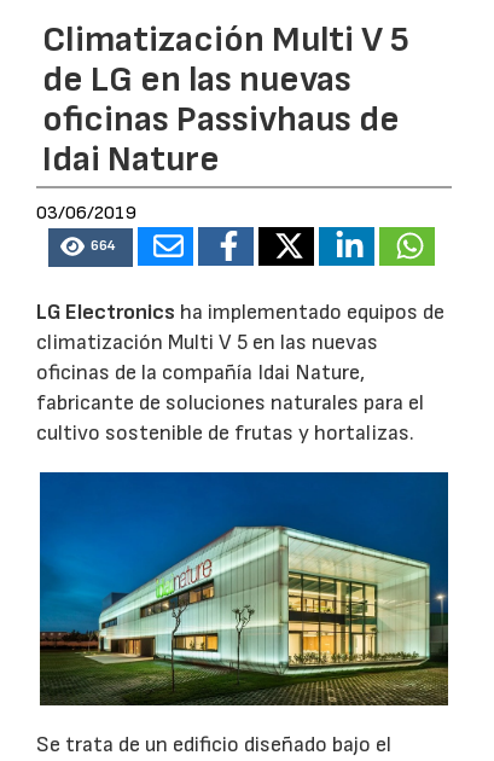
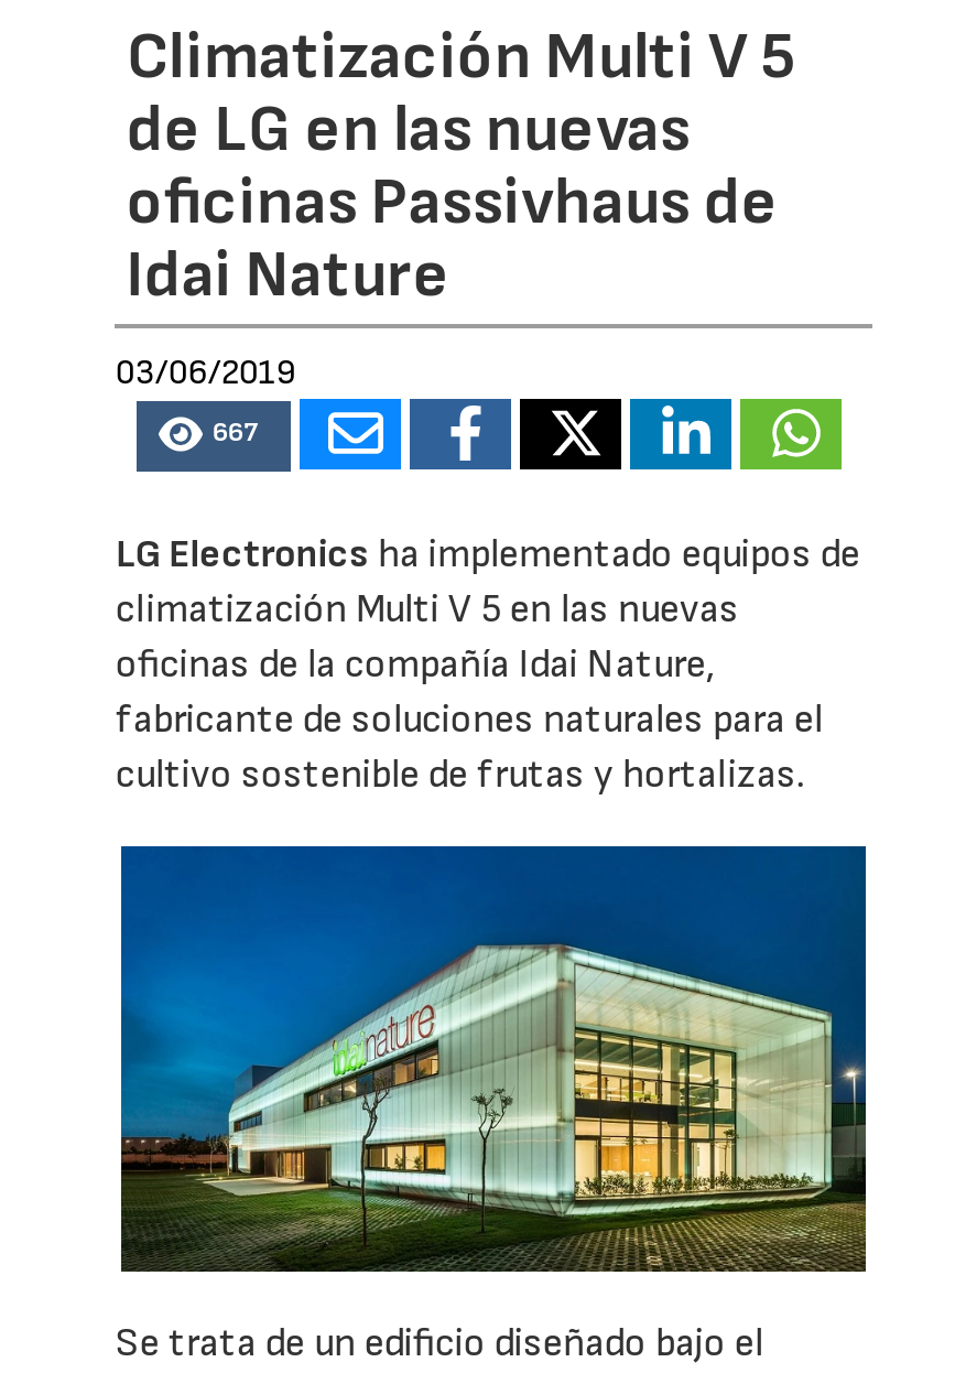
[90,237,115,255] 664 -> [213,417,259,450] 667

